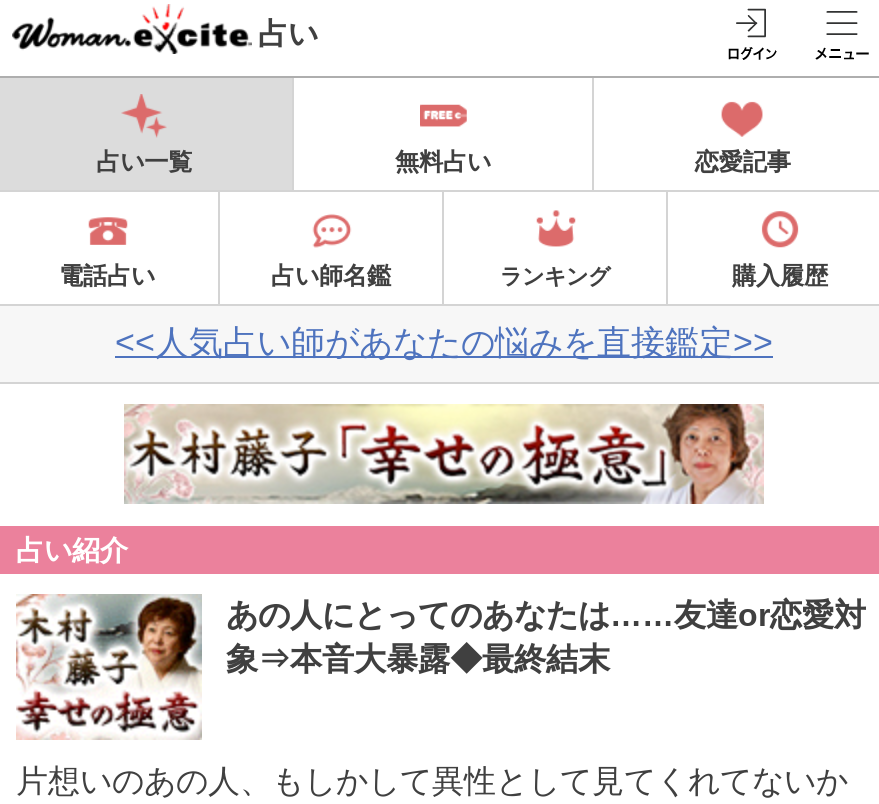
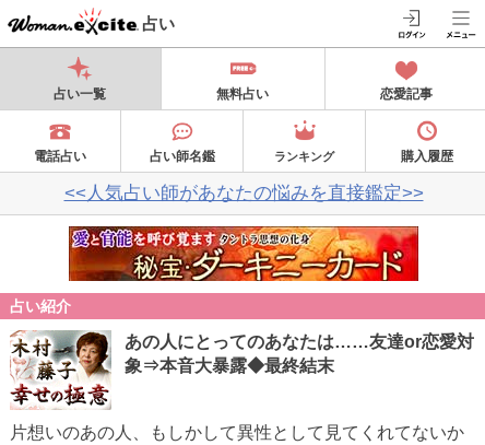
[124,402,764,506] [image] -> [68,225,419,282] [image]

